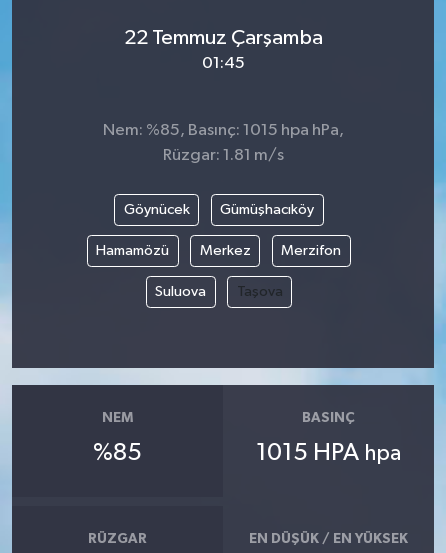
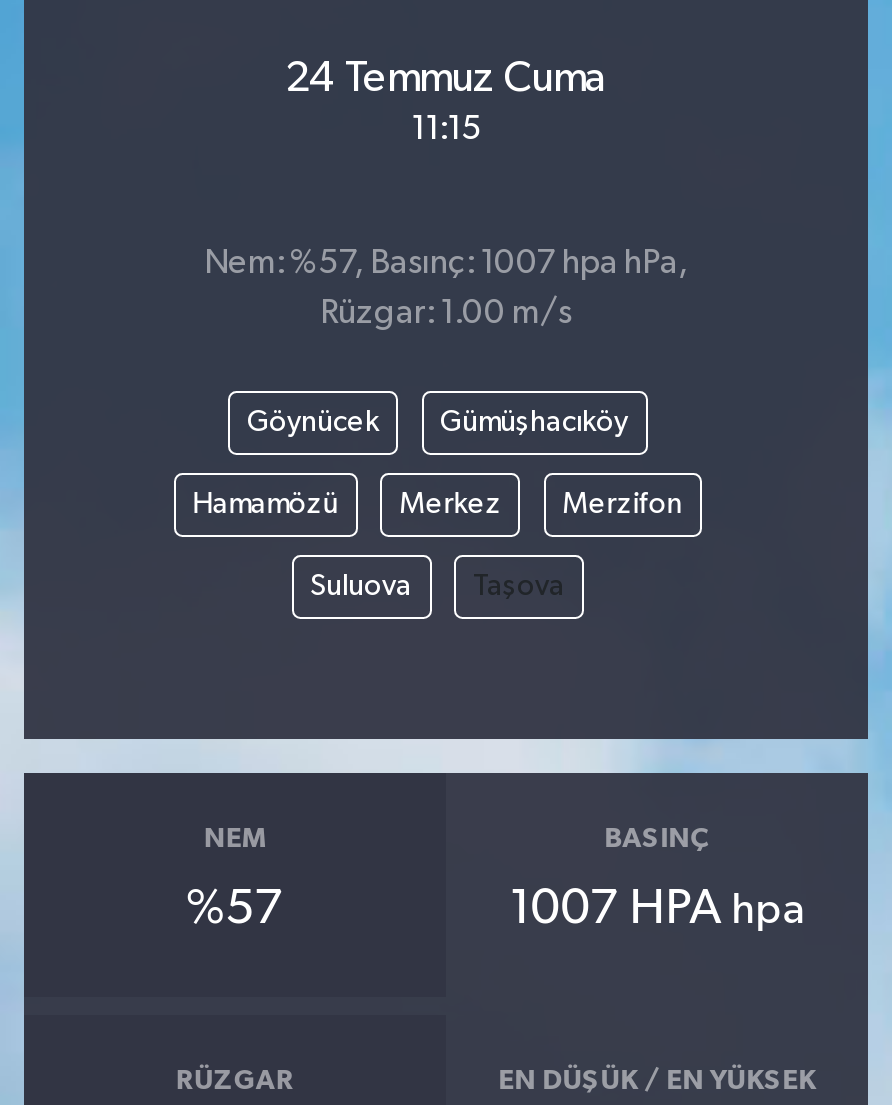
[123,26,322,71] 22 Temmuz Çarşamba | 01:45 -> [285,56,607,146] 24 Temmuz Cuma | 11:15
[102,122,343,139] Nem: %85, Basınç: 1015 hpa hPa, -> [204,247,688,281] Nem: %57, Basınç: 1007 hpa hPa,
[162,147,283,164] Rüzgar: 1.81 m/s -> [320,297,572,331] Rüzgar: 1.00 m/s
[93,440,142,464] %85 -> [186,884,284,932] %57
[256,440,401,464] 1015 HPA hpa -> [509,884,805,932] 1007 HPA hpa

